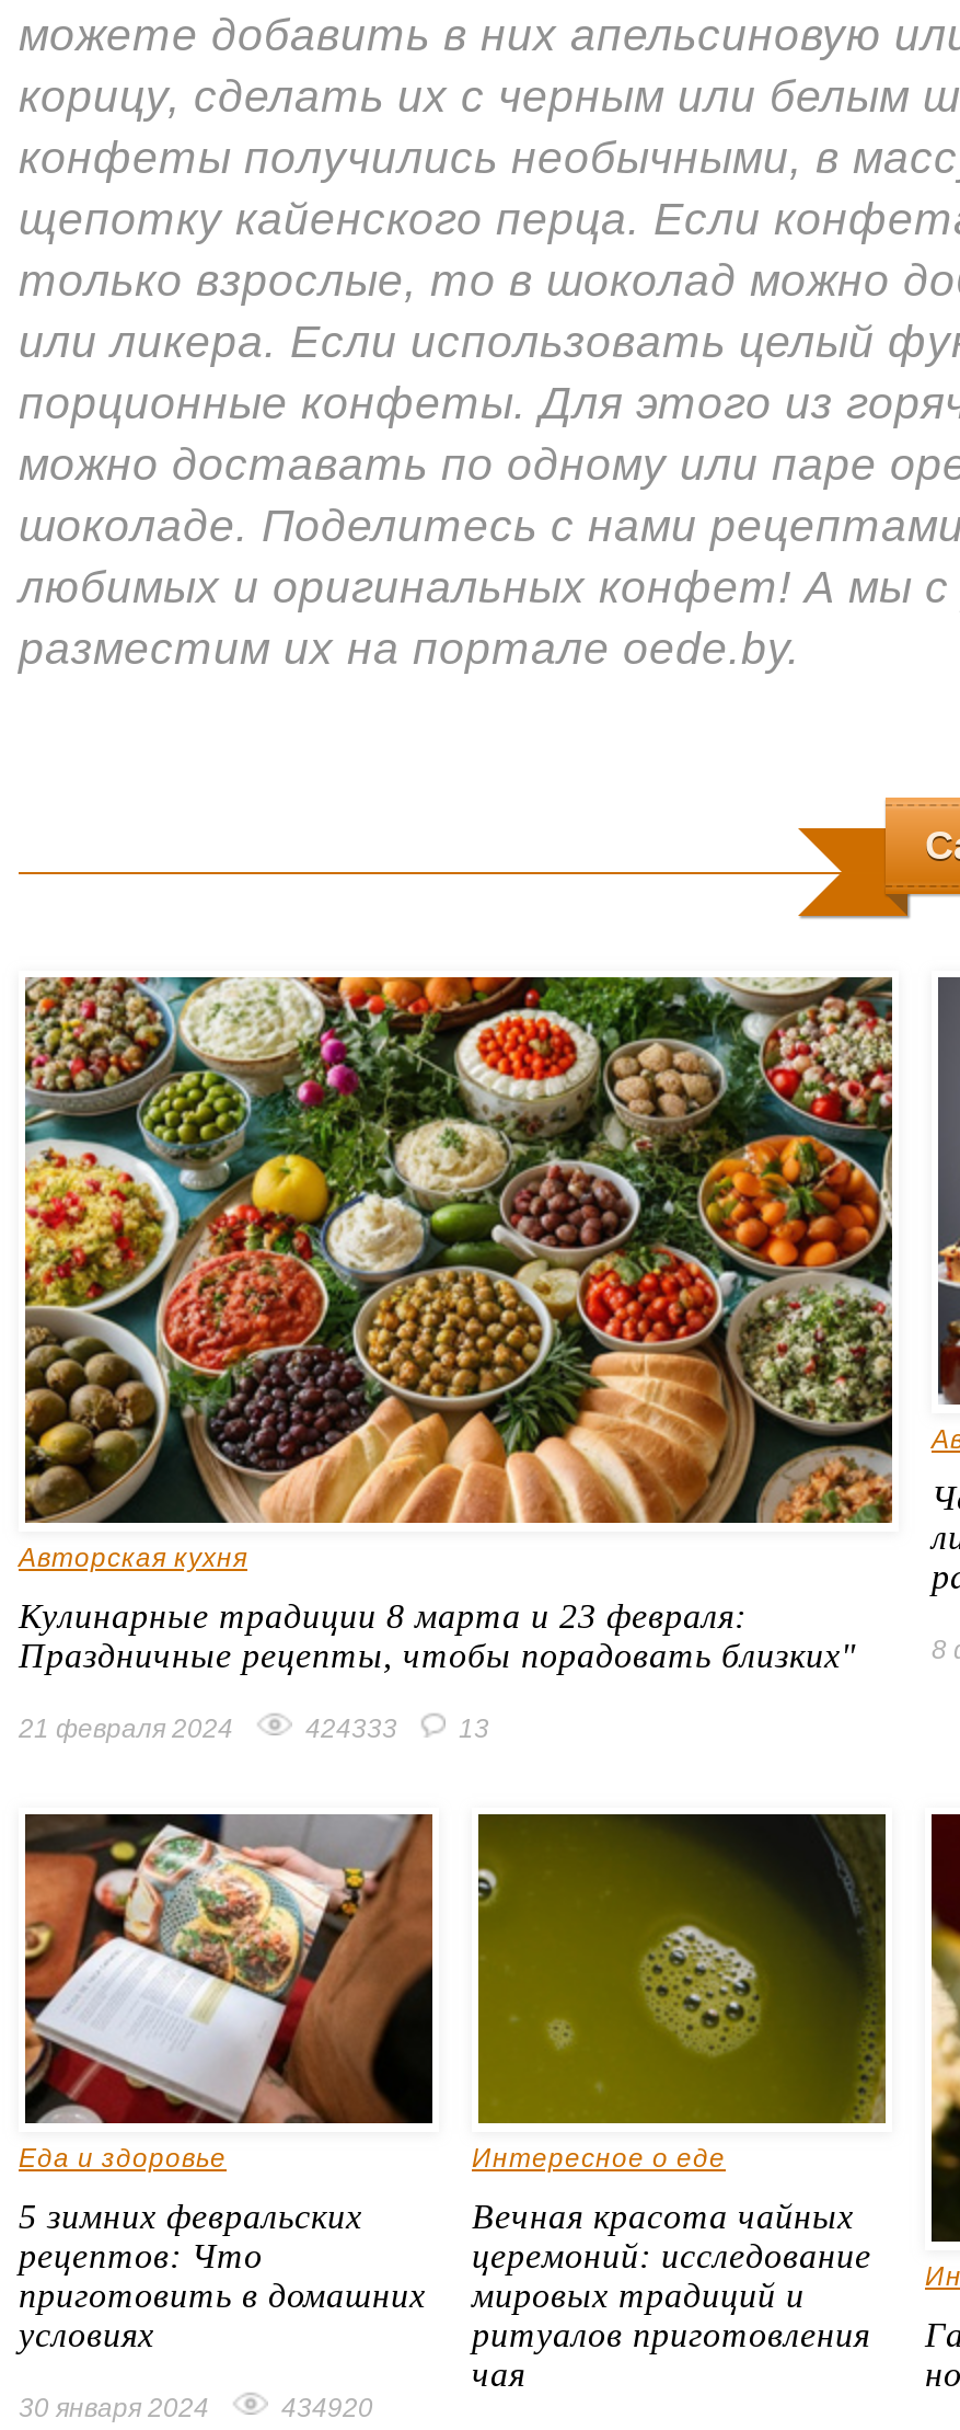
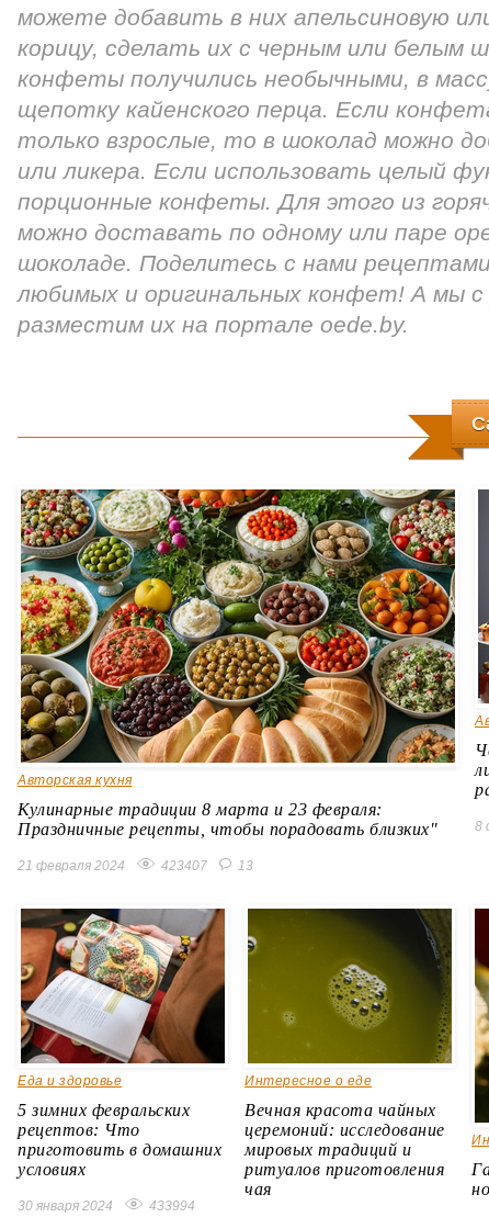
[305,1713,489,1744] 424333 13 -> [161,858,253,874] 423407 13
[281,2393,373,2423] 434920 -> [149,1198,195,1214] 433994

